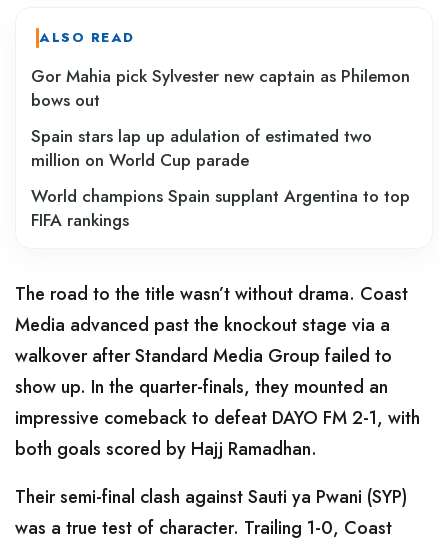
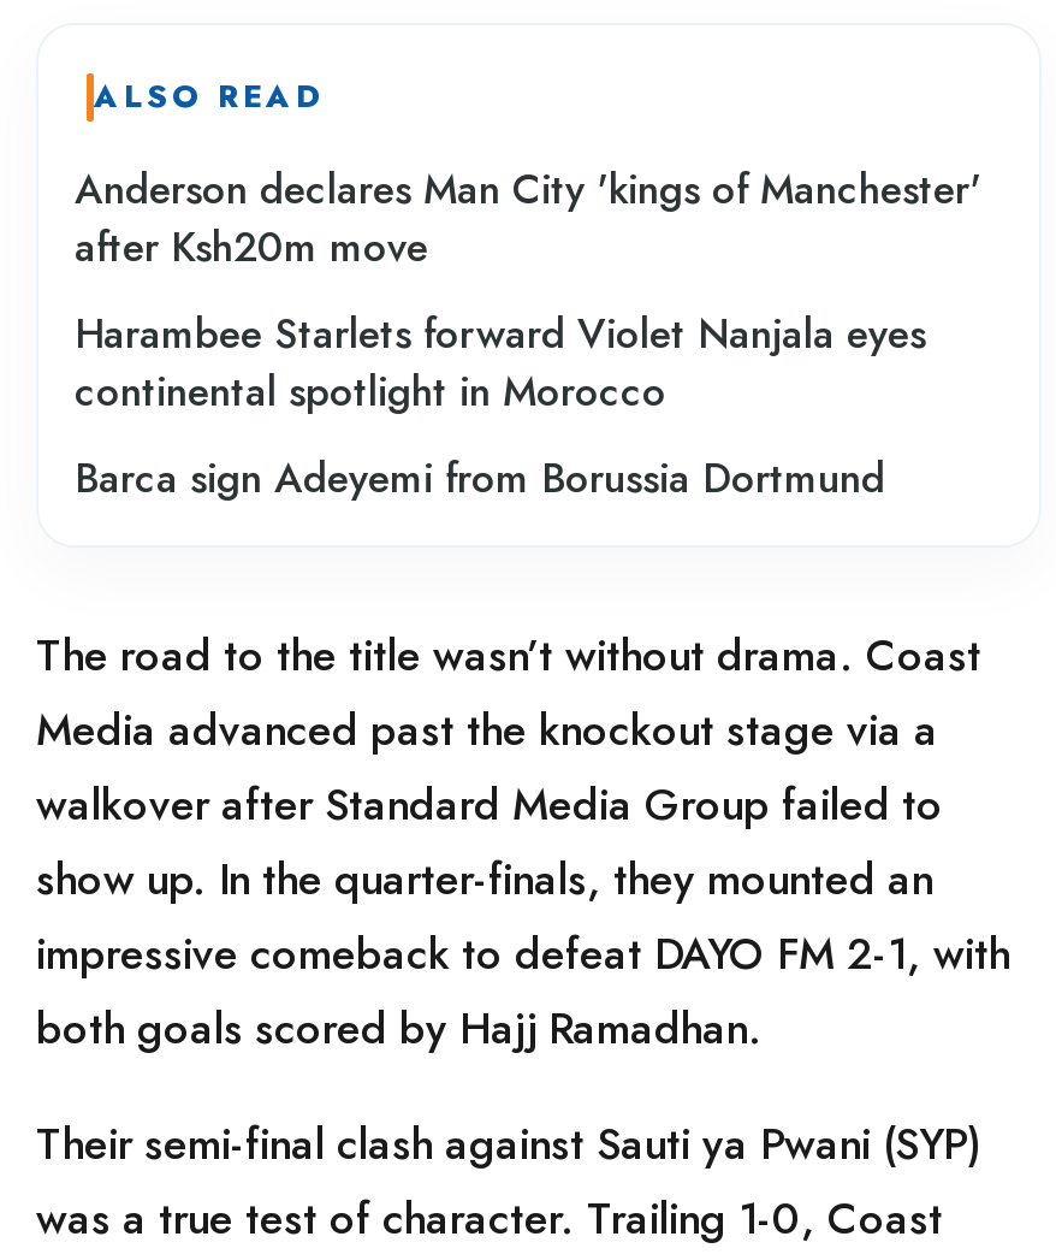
[31,64,410,112] Gor Mahia pick Sylvester new captain as Philemon | bows out -> [75,159,981,275] Anderson declares Man City 'kings of Manchester' | after Ksh20m move
[31,124,372,172] Spain stars lap up adulation of estimated two | million on World Cup parade -> [75,304,926,419] Harambee Starlets forward Violet Nanjala eyes | continental spotlight in Morocco
[31,184,410,232] World champions Spain supplant Argentina to top | FIFA rankings -> [75,448,885,506] Barca sign Adeyemi from Borussia Dortmund

